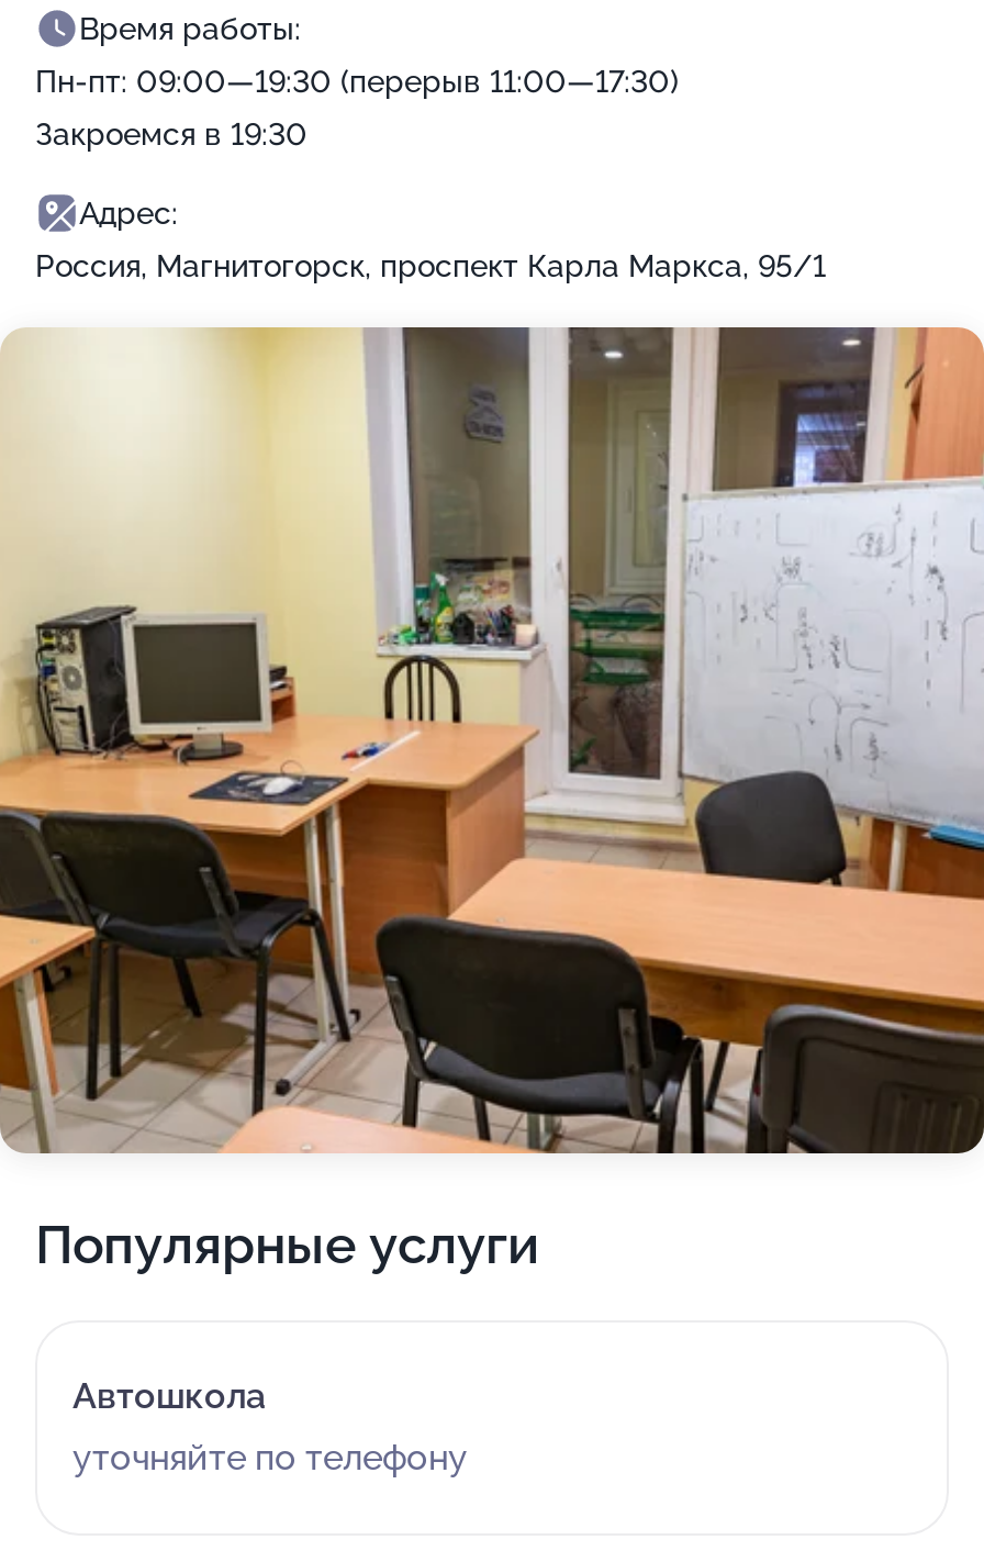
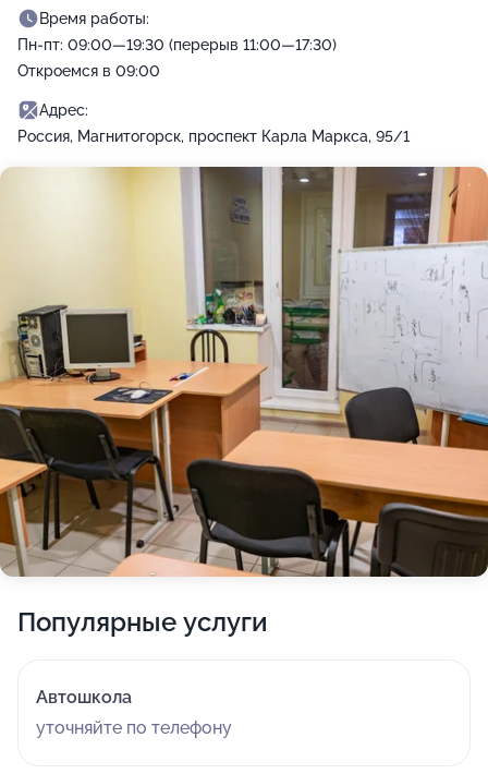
[35,116,307,152] Закроемся в 19:30 -> [17,62,160,80] Откроемся в 09:00

